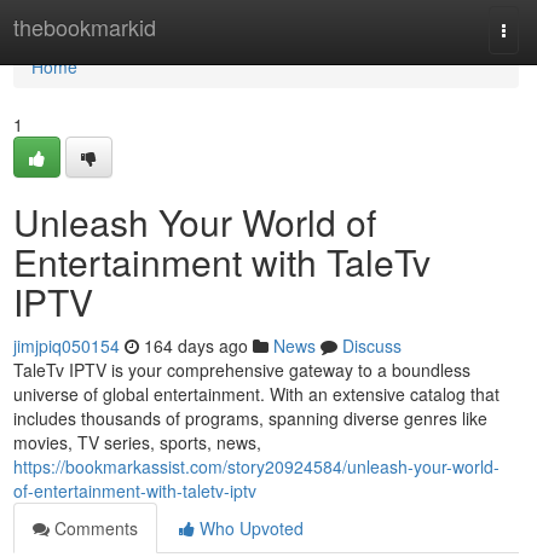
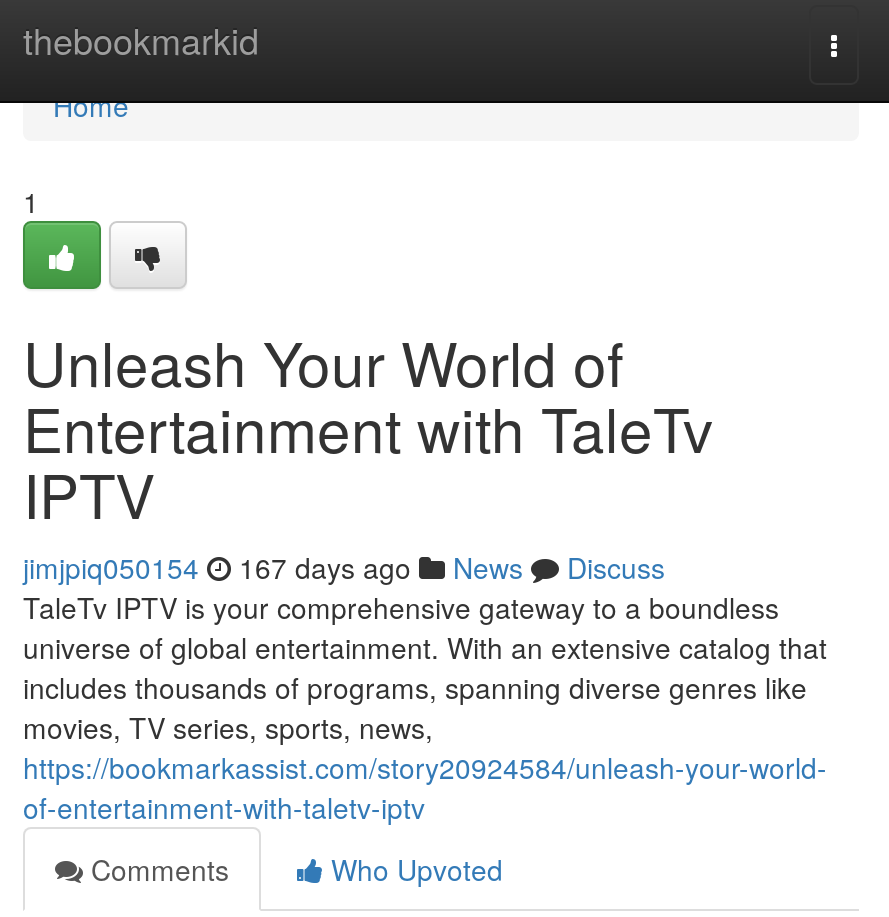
[13,333,402,358] jimjpiq050154 164 days ago News Discuss -> [23,547,665,587] jimjpiq050154 167 days ago News Discuss

